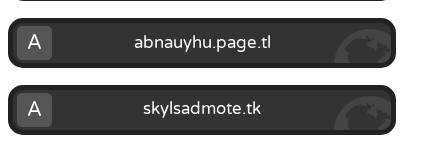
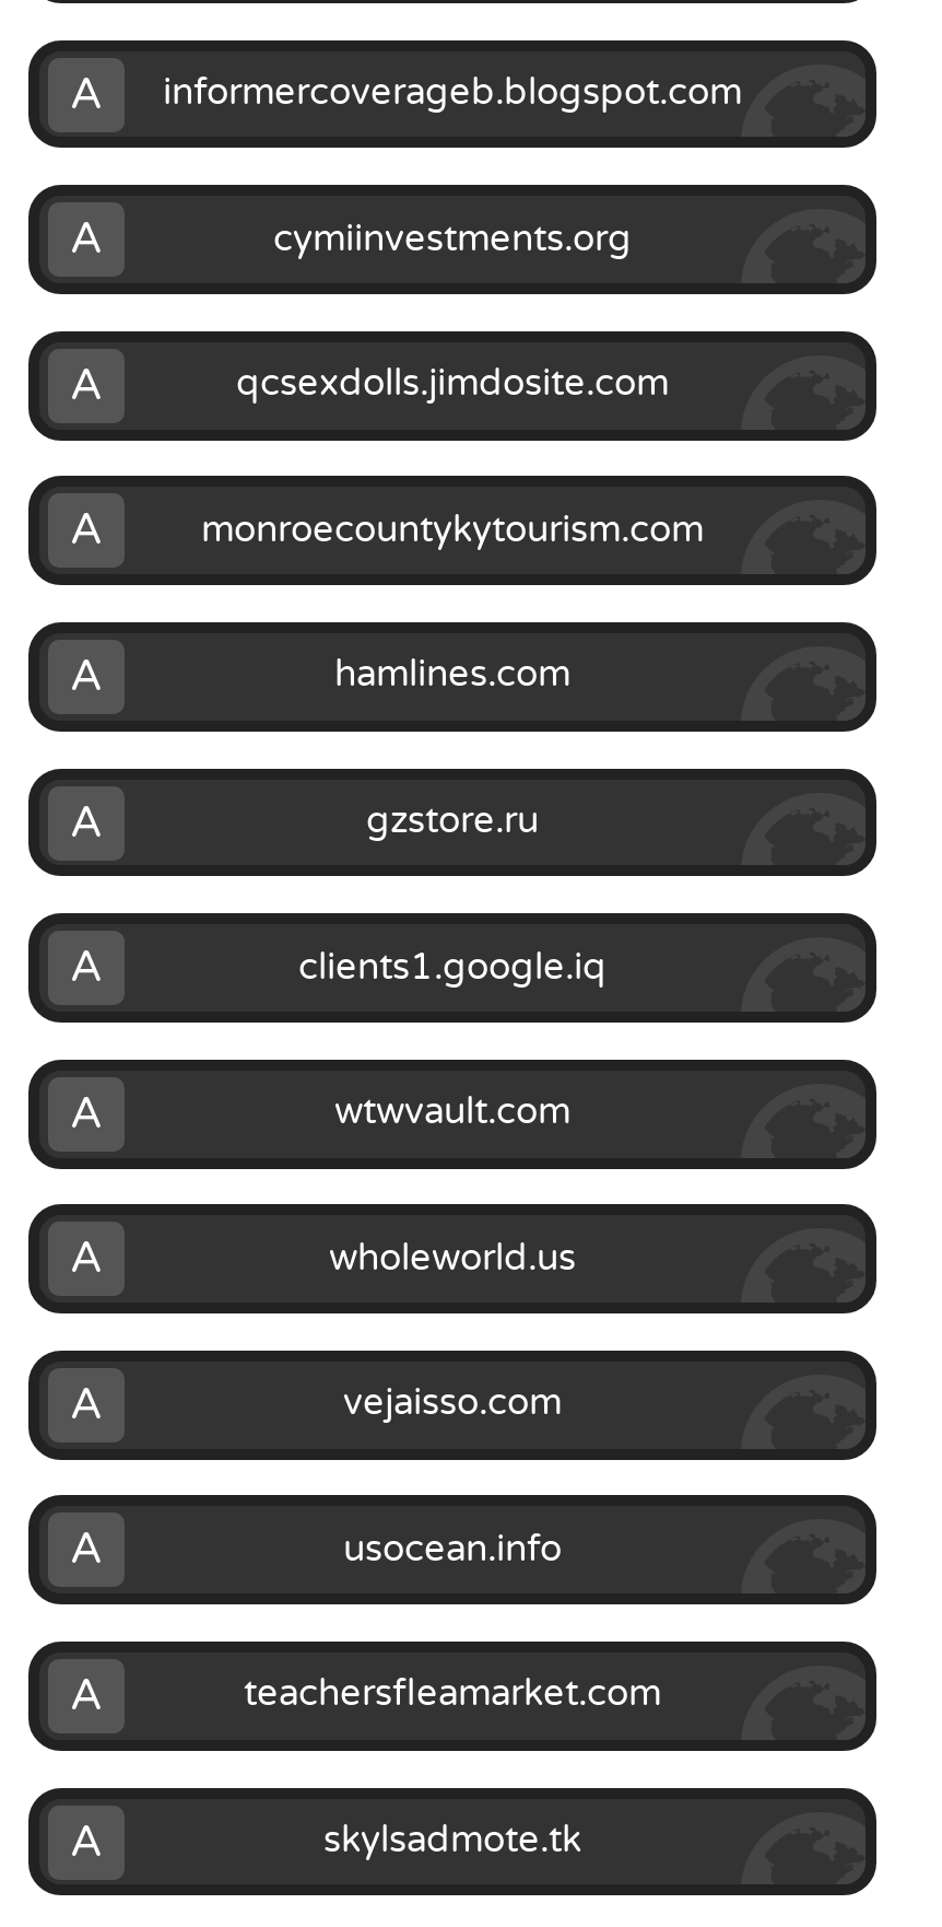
[133,33,270,53] abnauyhu.page.tl -> [70,71,742,1723] informercoverageb.blogspot.com | A | cymiinvestments.org | A | qcsexdolls.jimdosite.com | A | monroecountykytourism.com | A | hamlines.com | A | gzstore.ru | A | clients1.google.iq | A | wtwvault.com | A | wholeworld.us | A | vejaisso.com | A | usocean.info | A | teachersfleamarket.com

